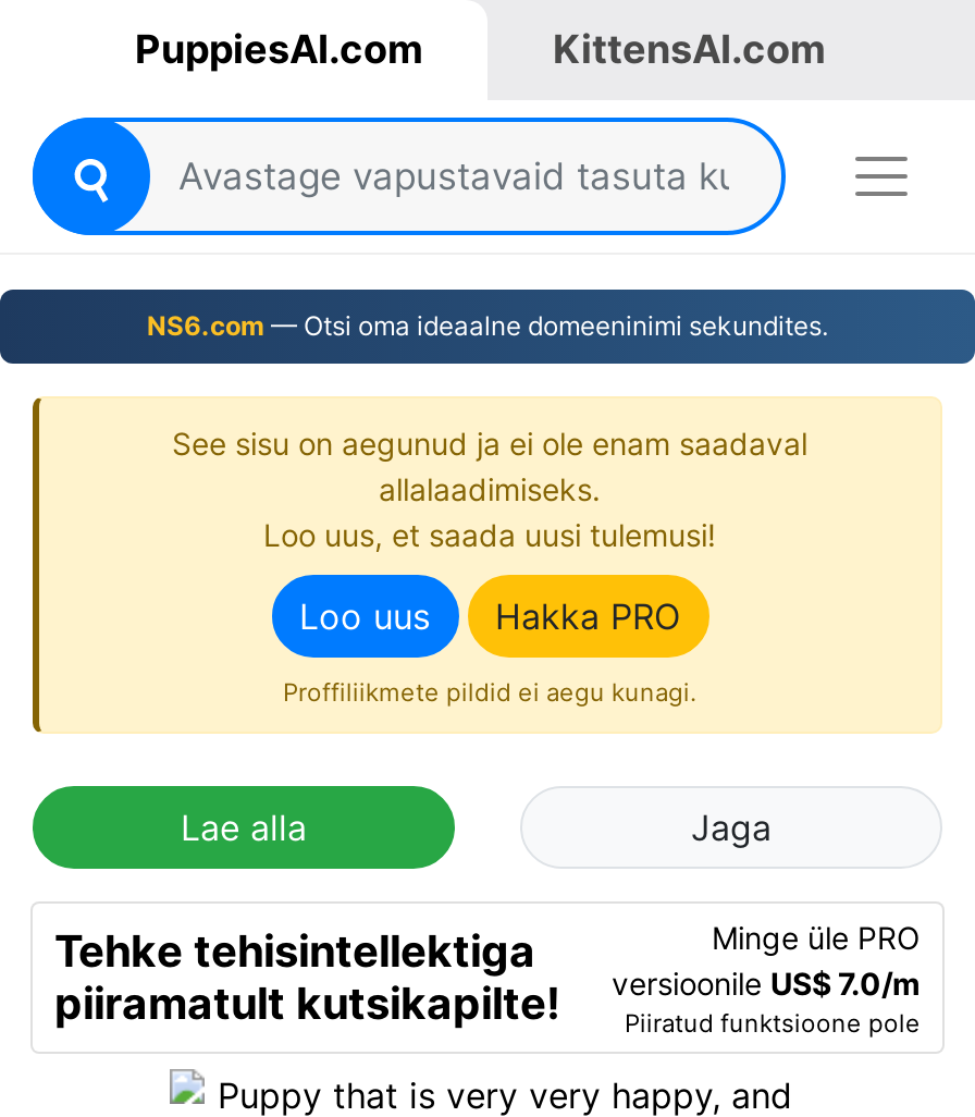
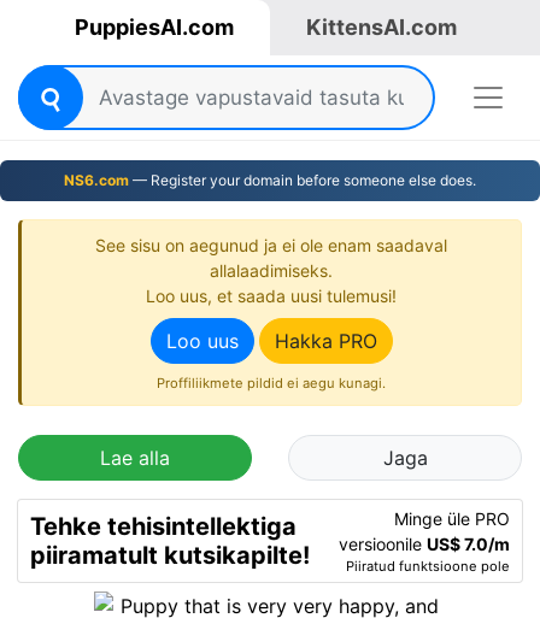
[147,309,828,342] NS6.com — Otsi oma ideaalne domeeninimi sekundites. -> [64,171,476,189] NS6.com — Register your domain before someone else does.

